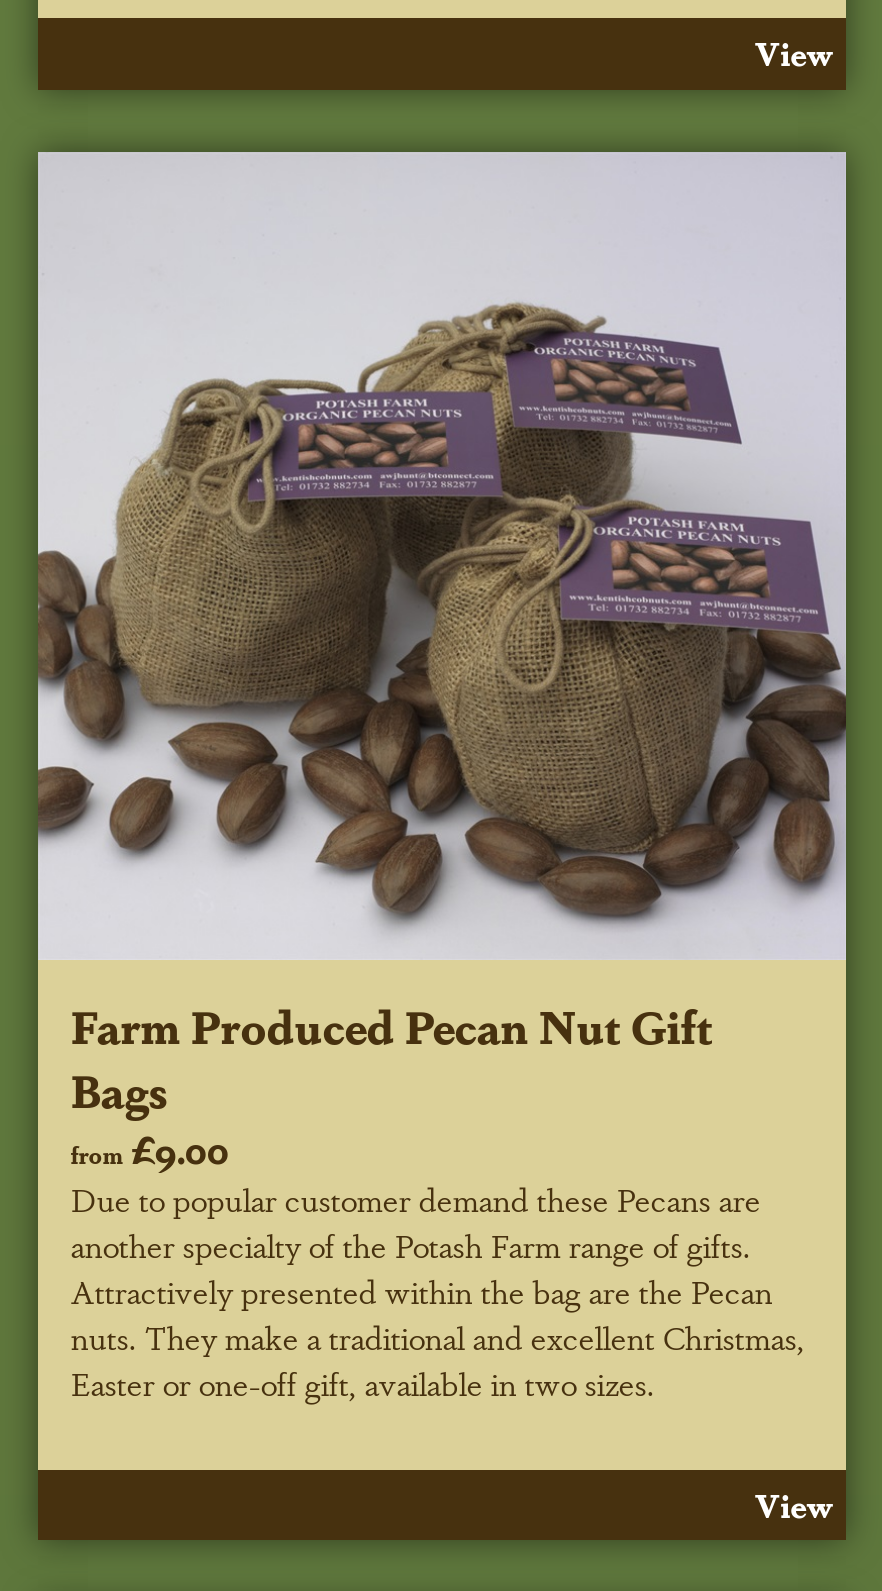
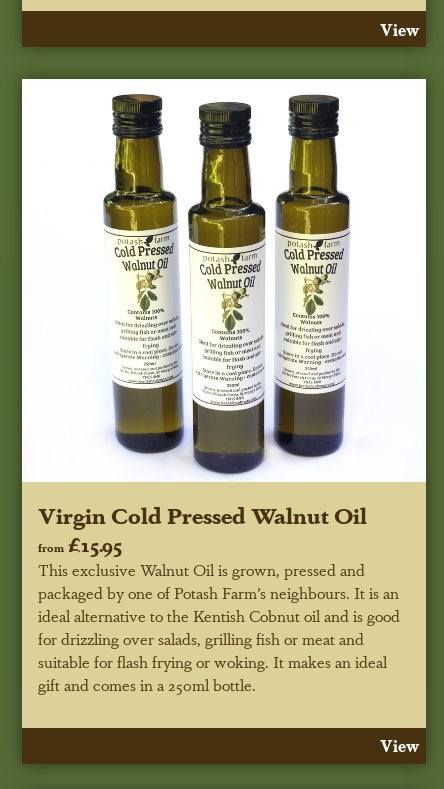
[38,153,848,1405] [image] | Farm Produced Pecan Nut Gift | Bags | from£9.00 | Due to popular customer demand these Pecans are | another specialty of the Potash Farm range of gifts. | Attractively presented within the bag are the Pecan | nuts. They make a traditional and excellent Christmas, | Easter or one-off gift, available in two sizes. -> [21,80,427,696] [image] | Virgin Cold Pressed Walnut Oil | from £15.95 | This exclusive Walnut Oil is grown, pressed and | packaged by one of Potash Farm’s neighbours. It is an | ideal alternative to the Kentish Cobnut oil and is good | for drizzling over salads, grilling fish or meat and | suitable for flash frying or woking. It makes an ideal | gift and comes in a 250ml bottle.

